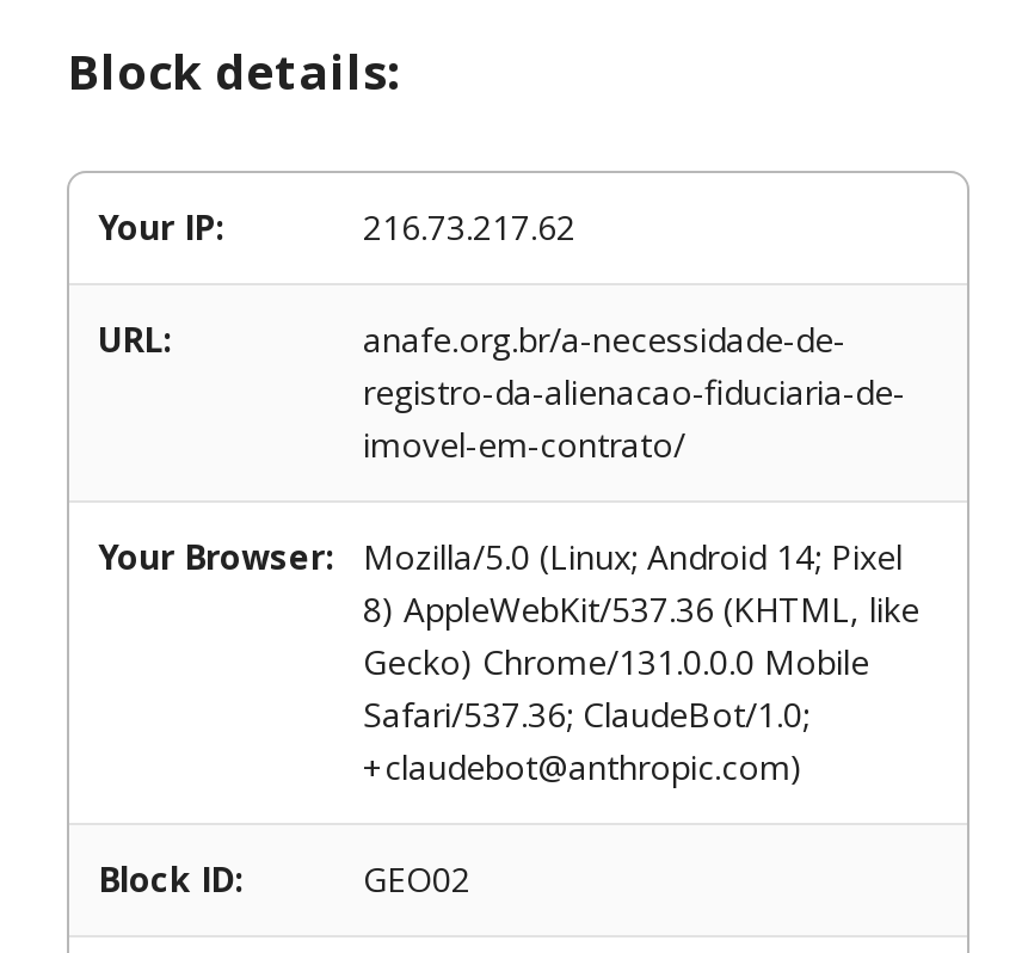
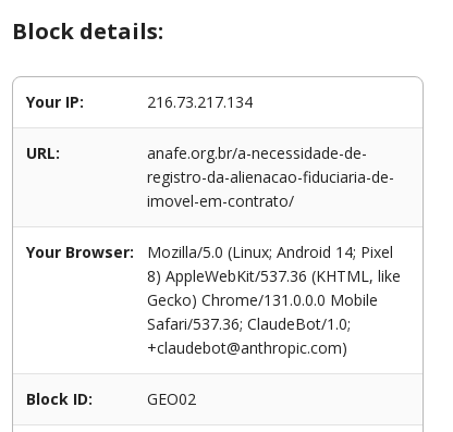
[363,204,575,250] 216.73.217.62 -> [147,91,253,112] 216.73.217.134

